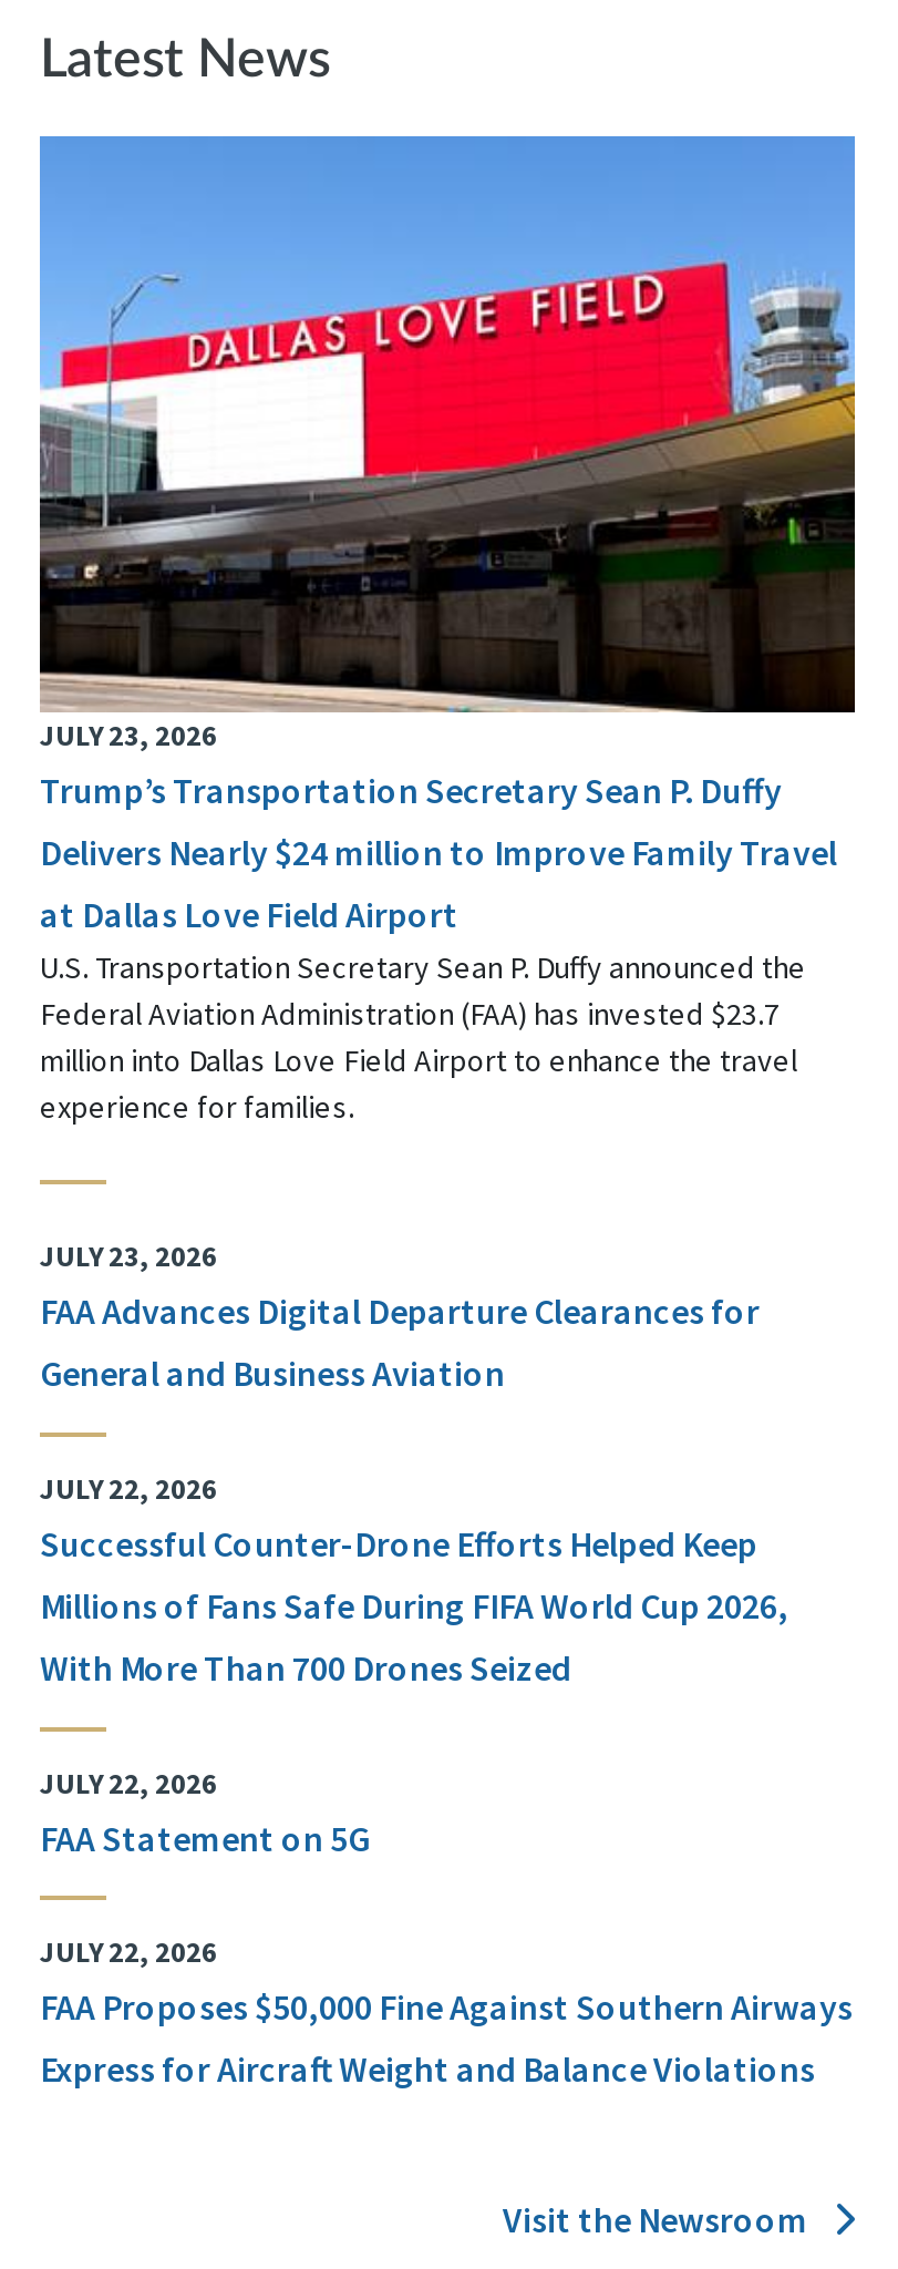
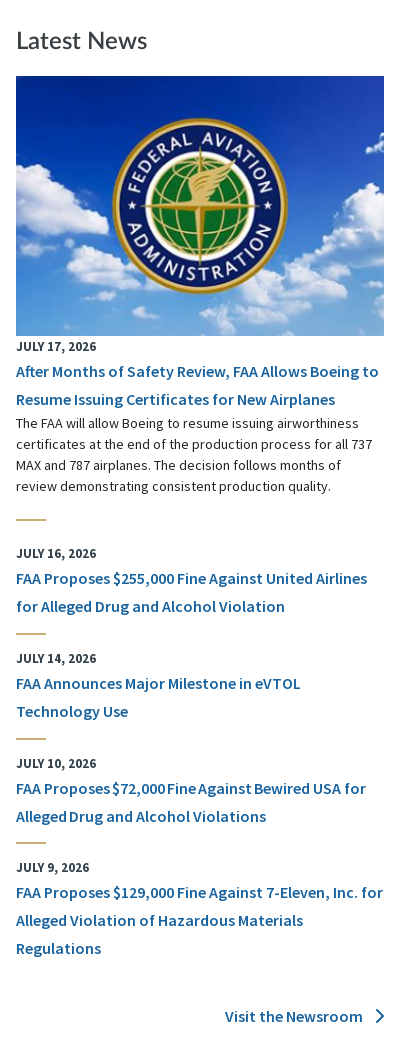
[38,134,857,1126] [image] | JULY 23, 2026 | Trump’s Transportation Secretary Sean P. Duffy | Delivers Nearly $24 million to Improve Family Travel | at Dallas Love Field Airport | U.S. Transportation Secretary Sean P. Duffy announced the | Federal Aviation Administration (FAA) has invested $23.7 | million into Dallas Love Field Airport to enhance the travel | experience for families. -> [15,75,385,495] [image] | JULY 17, 2026 | After Months of Safety Review, FAA Allows Boeing to | Resume Issuing Certificates for New Airplanes | The FAA will allow Boeing to resume issuing airworthiness | certificates at the end of the production process for all 737 | MAX and 787 airplanes. The decision follows months of | review demonstrating consistent production quality.
[40,1238,760,1396] JULY 23, 2026 | FAA Advances Digital Departure Clearances for | General and Business Aviation -> [16,545,367,616] JULY 16, 2026 | FAA Proposes $255,000 Fine Against United Airlines | for Alleged Drug and Alcohol Violation
[40,1470,788,1690] JULY 22, 2026 | Successful Counter-Drone Efforts Helped Keep | Millions of Fans Safe During FIFA World Cup 2026, | With More Than 700 Drones Seized -> [16,650,301,721] JULY 14, 2026 | FAA Announces Major Milestone in eVTOL | Technology Use
[40,1764,370,1859] JULY 22, 2026 | FAA Statement on 5G -> [16,755,366,826] JULY 10, 2026 | FAA Proposes $72,000 Fine Against Bewired USA for | Alleged Drug and Alcohol Violations
[40,1934,853,2091] JULY 22, 2026 | FAA Proposes $50,000 Fine Against Southern Airways | Express for Aircraft Weight and Balance Violations -> [16,859,383,958] JULY 9, 2026 | FAA Proposes $129,000 Fine Against 7-Eleven, Inc. for | Alleged Violation of Hazardous Materials | Regulations

